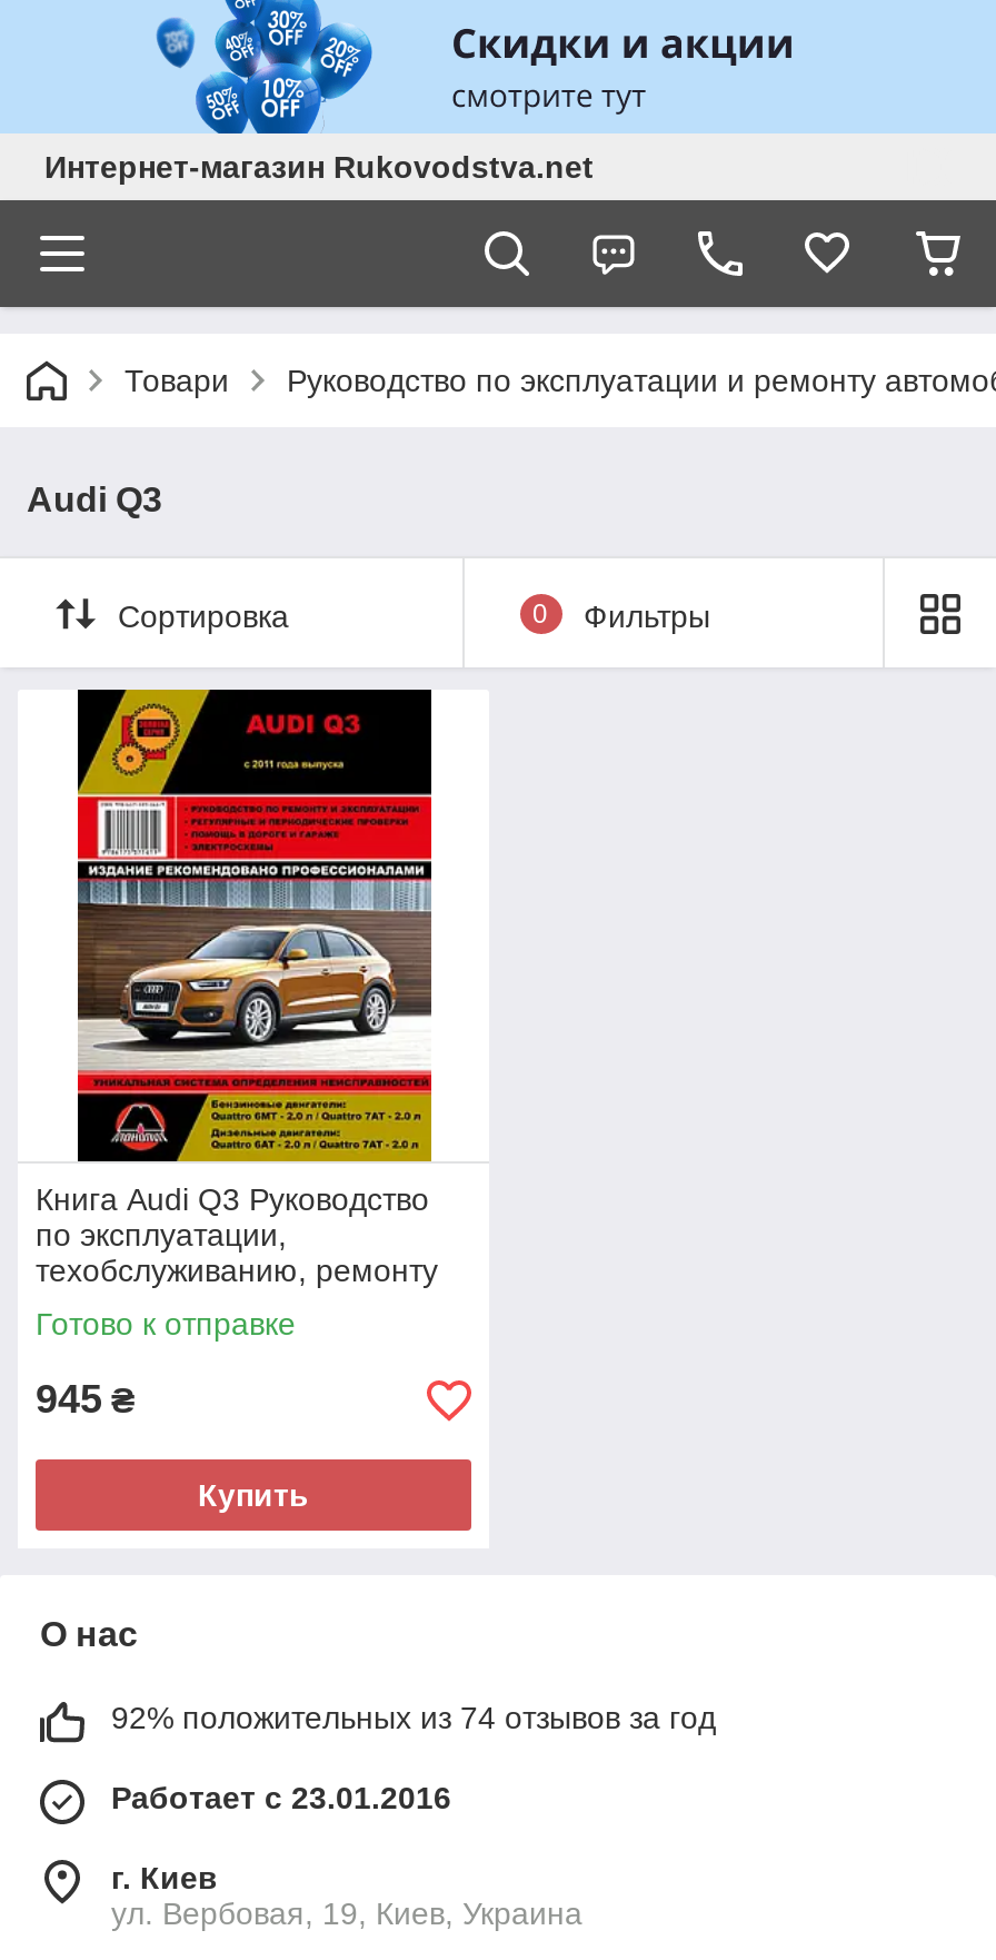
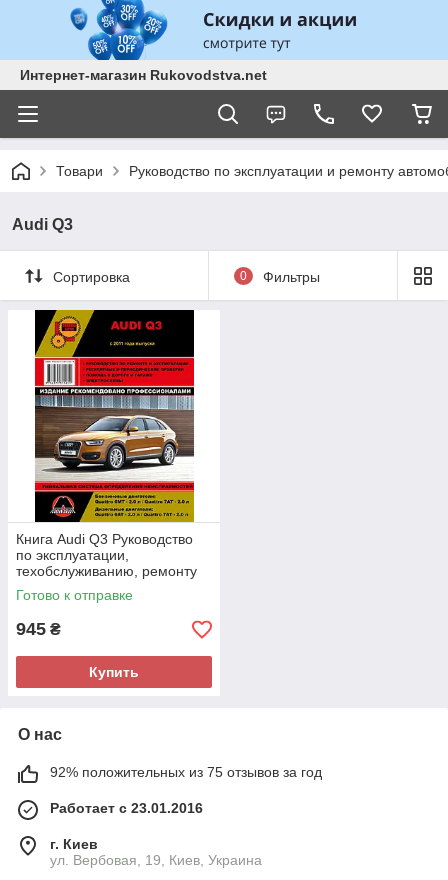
[111,1700,716,1735] 92% положительных из 74 отзывов за год -> [50,764,322,780] 92% положительных из 75 отзывов за год

